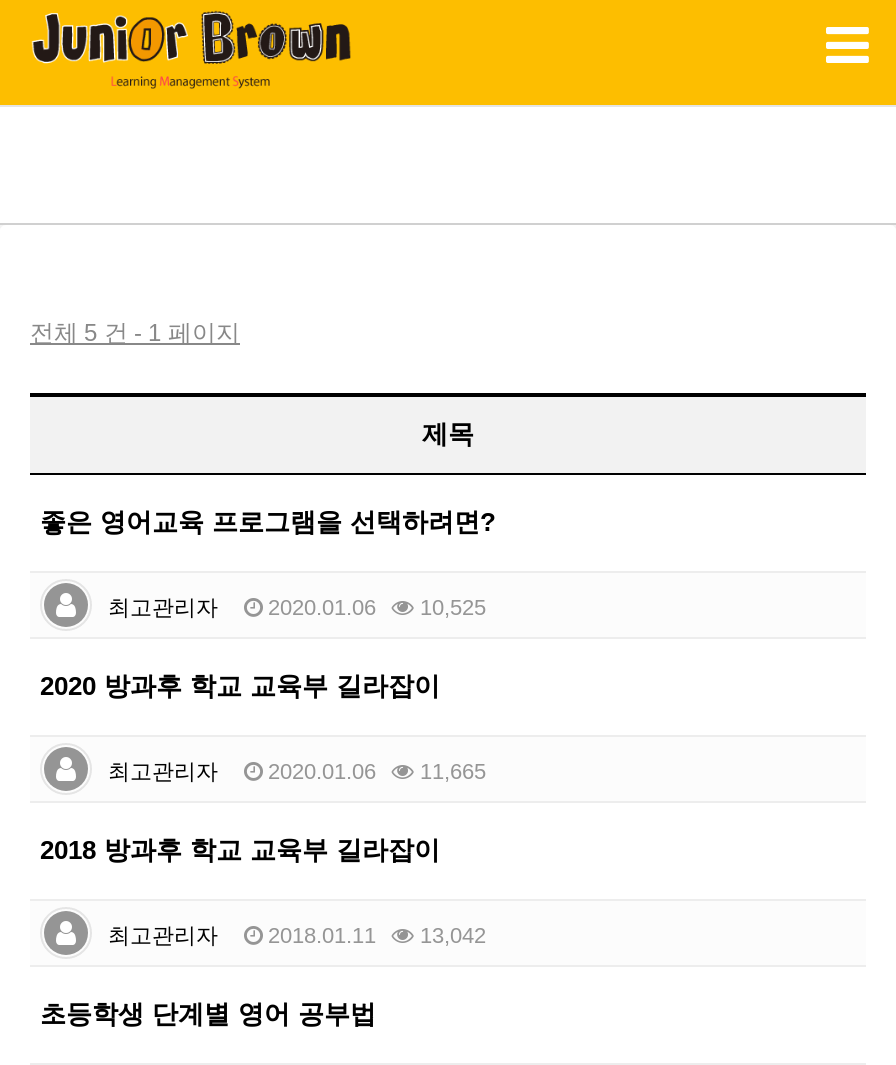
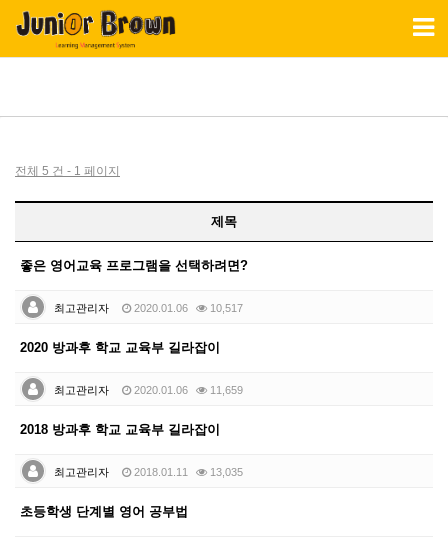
[108,595,486,619] 최고관리자 2020.01.06 10,525 -> [54,302,243,314] 최고관리자 2020.01.06 10,517
[108,759,486,783] 최고관리자 2020.01.06 11,665 -> [54,384,243,396] 최고관리자 2020.01.06 11,659
[108,923,486,947] 최고관리자 2018.01.11 13,042 -> [54,466,243,478] 최고관리자 2018.01.11 13,035

